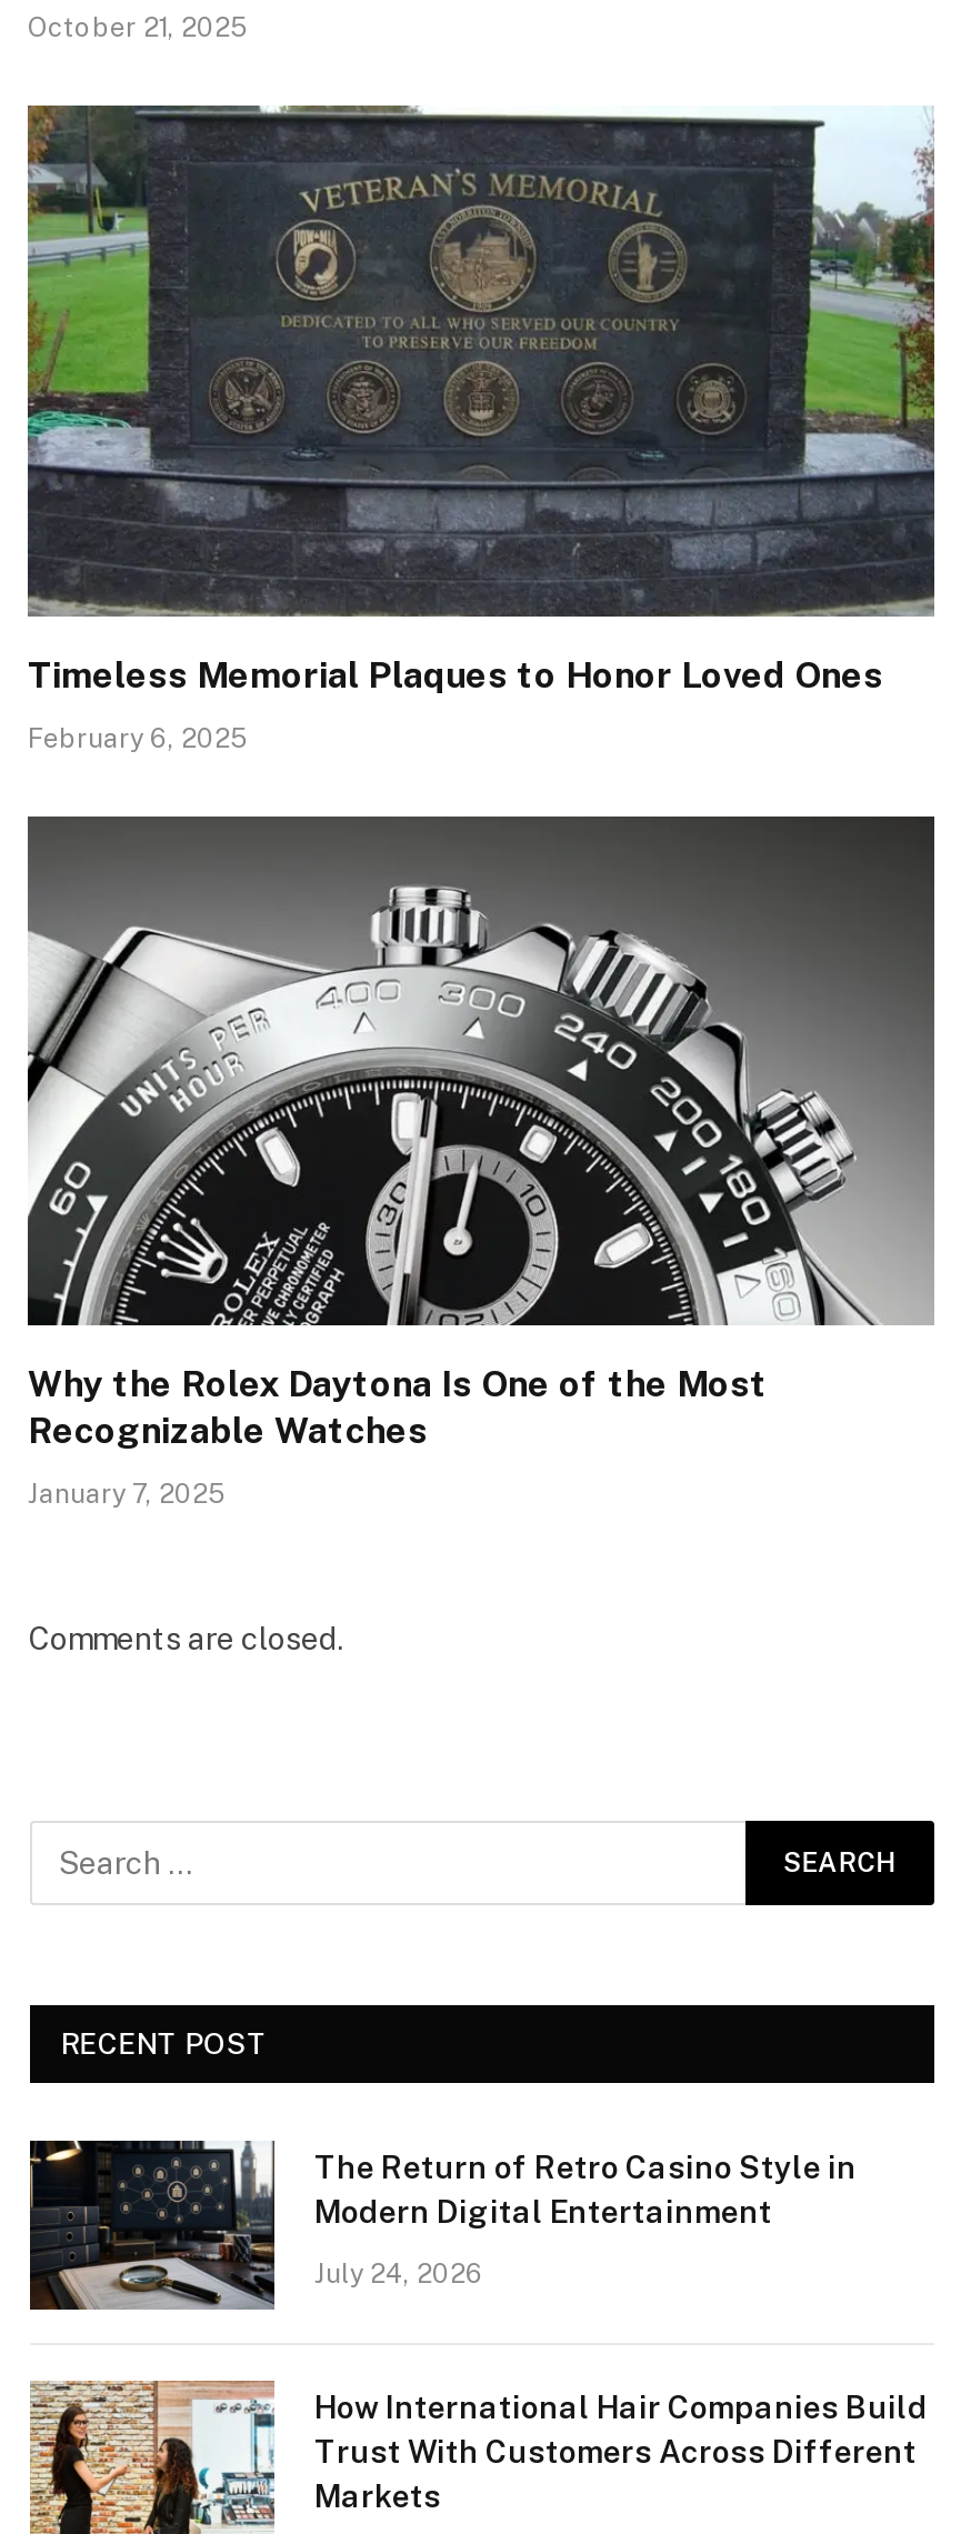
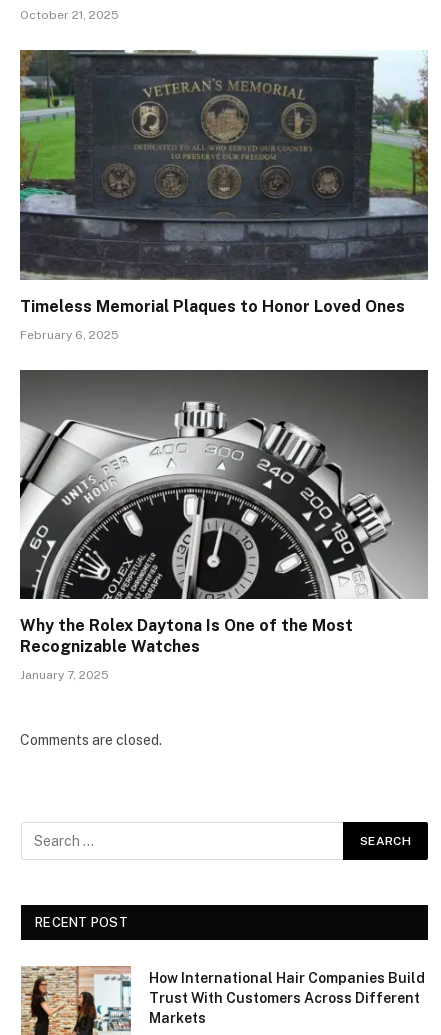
[28,2139,857,2323] [image] | The Return of Retro Casino Style in | Modern Digital Entertainment | July 24, 2026 -> none

